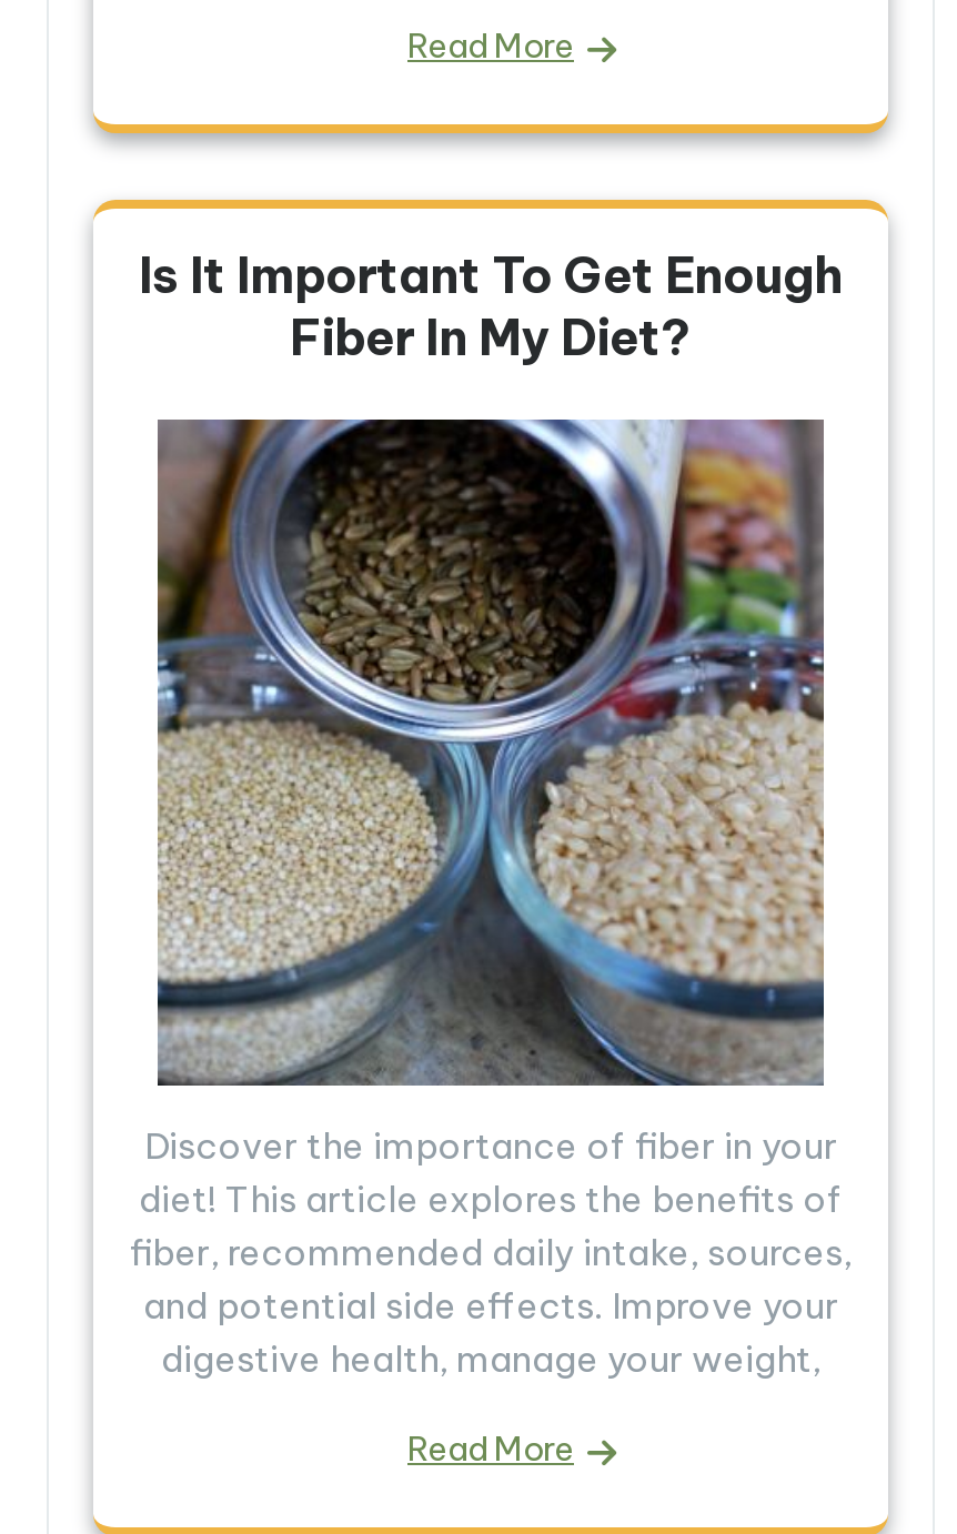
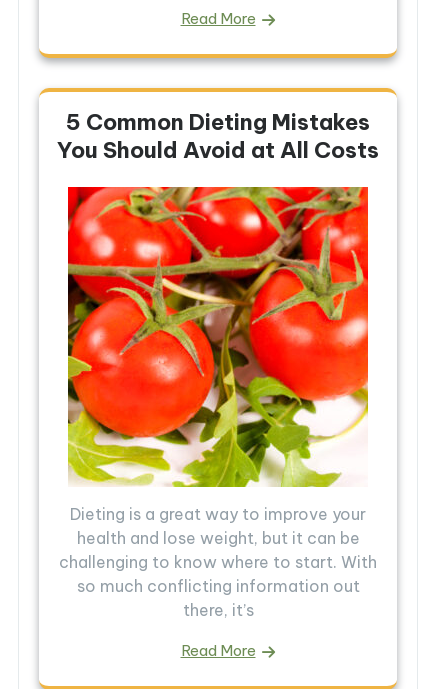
[139,245,843,369] Is It Important To Get Enough | Fiber In My Diet? -> [57,108,379,164] 5 Common Dieting Mistakes | You Should Avoid at All Costs
[130,417,852,1381] [image] | Discover the importance of fiber in your | diet! This article explores the benefits of | fiber, recommended daily intake, sources, | and potential side effects. Improve your | digestive health, manage your weight, -> [59,186,377,620] [image] | Dieting is a great way to improve your | health and lose weight, but it can be | challenging to know where to start. With | so much conflicting information out | there, it’s

